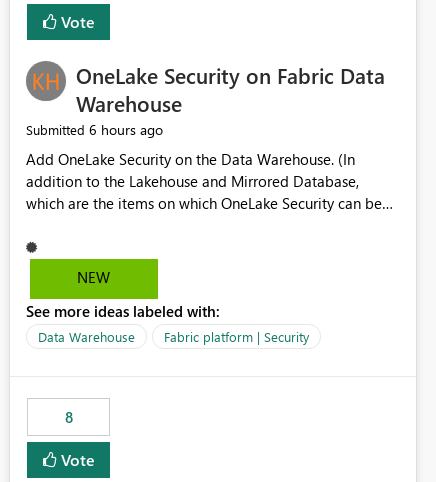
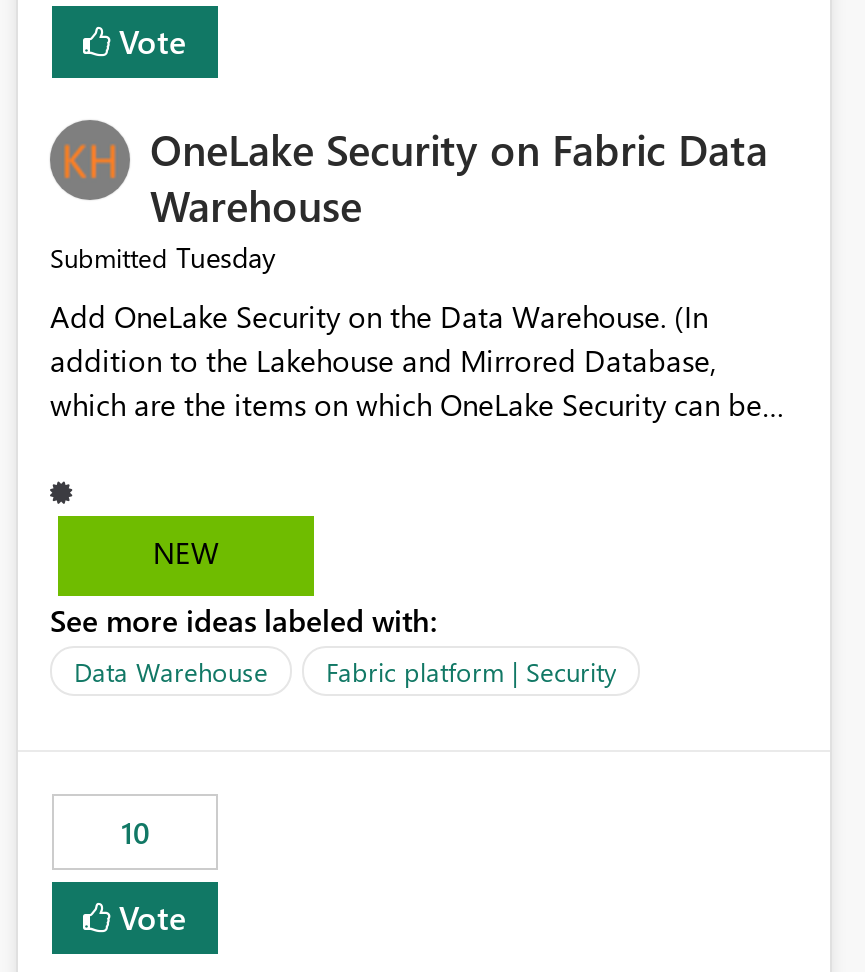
[26,120,163,139] Submitted 6 hours ago -> [50,239,276,277] Submitted Tuesday
[64,407,72,427] 8 -> [121,813,149,853] 10

